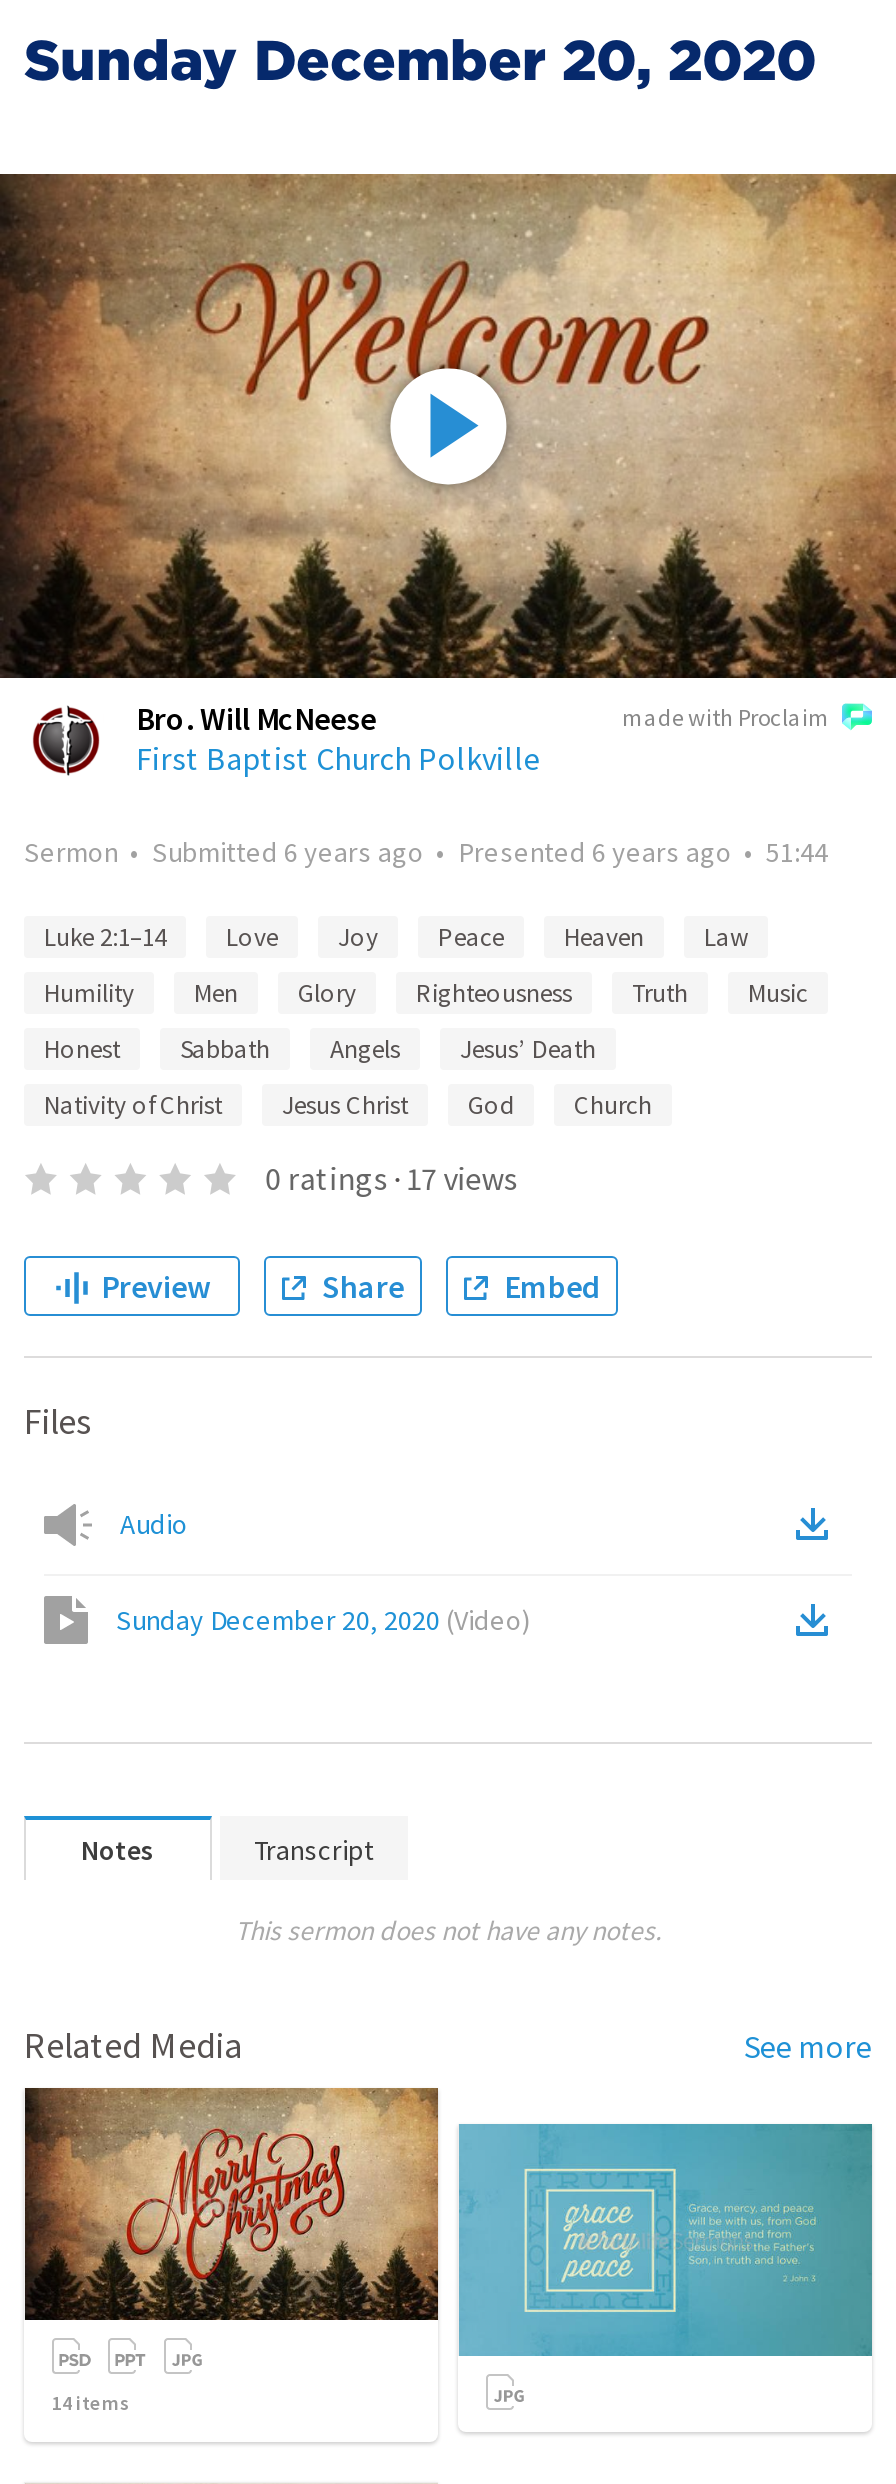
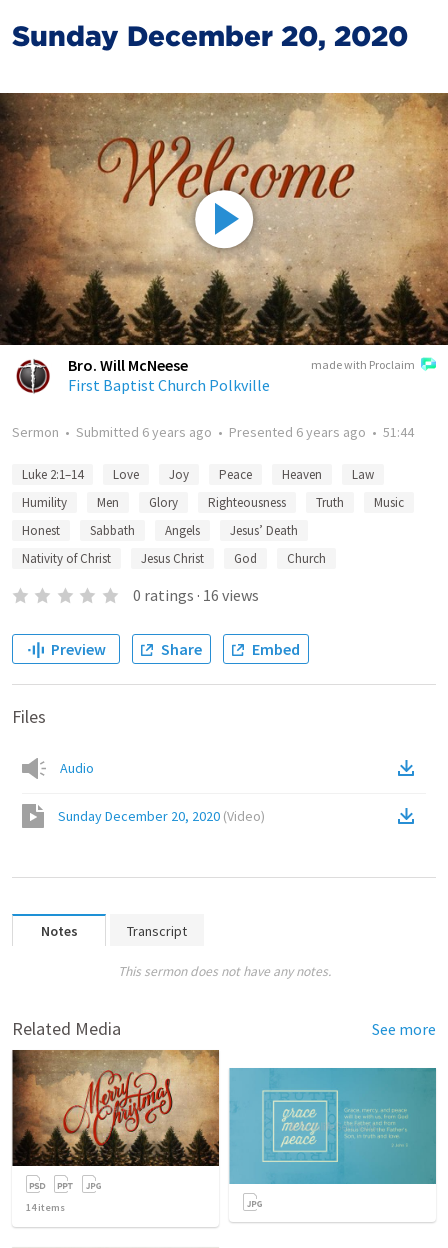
[265,1158,517,1198] 0 ratings · 17 views -> [133,585,259,605] 0 ratings · 16 views

